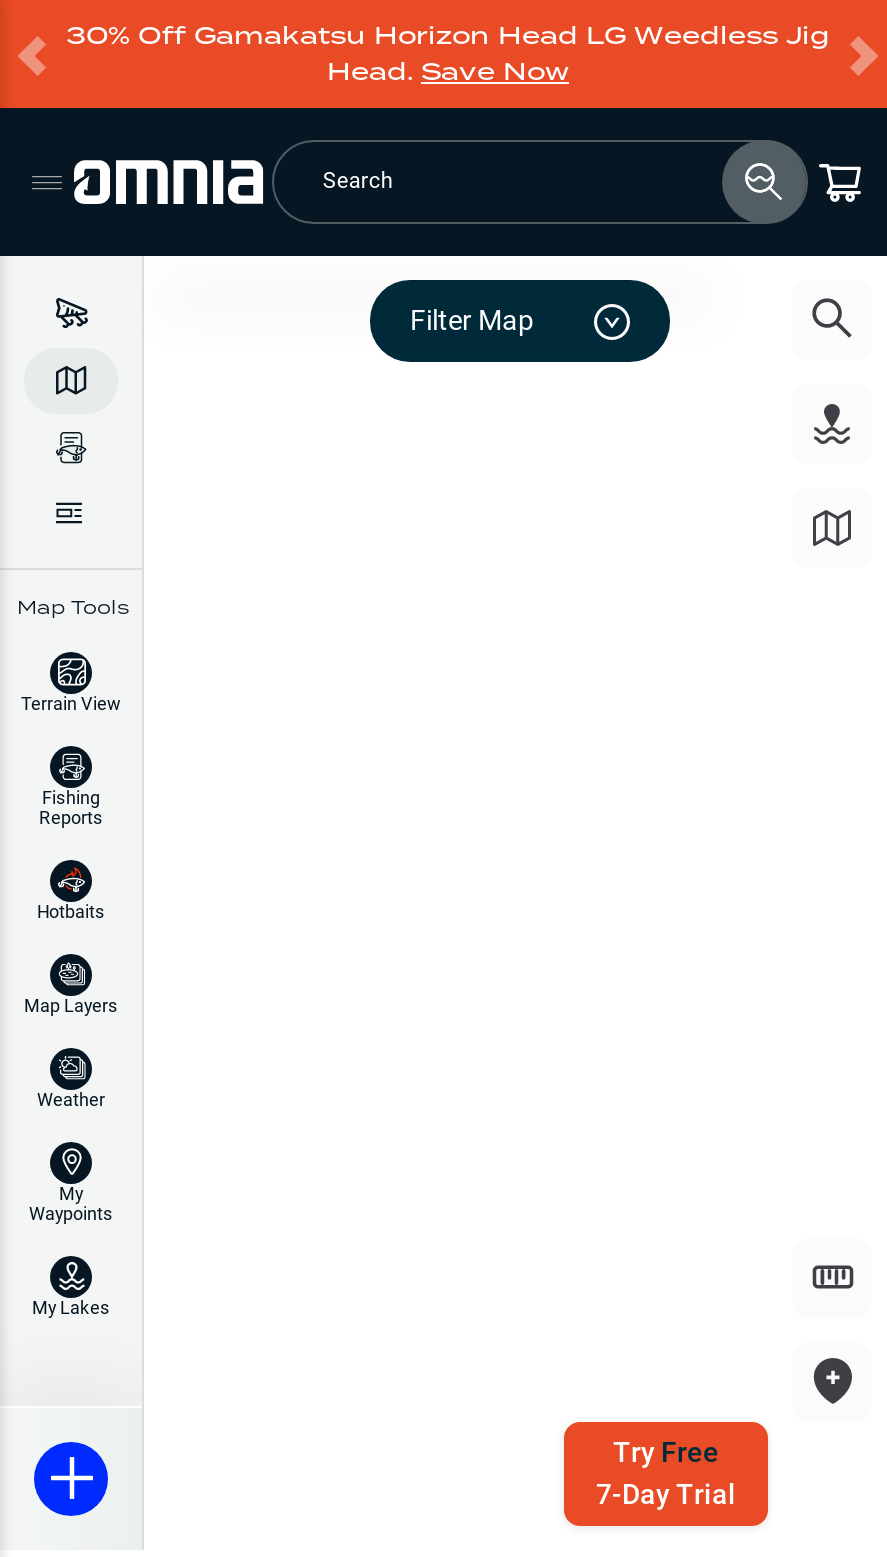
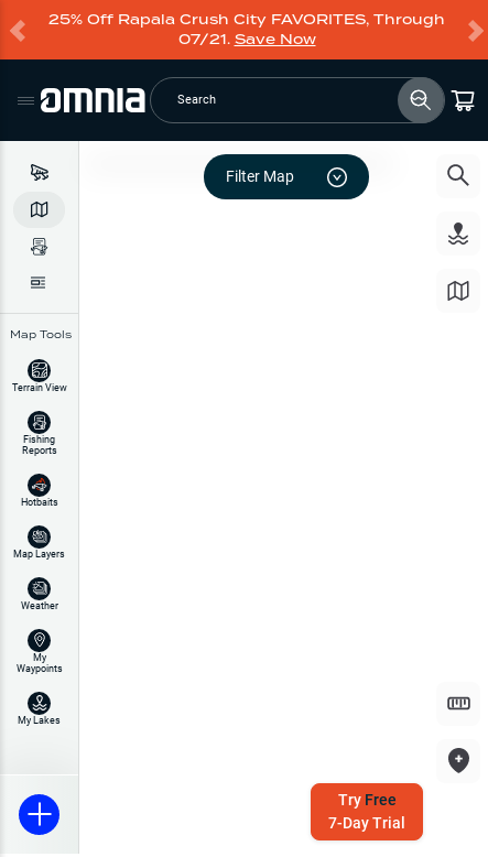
[66,18,830,88] 30% Off Gamakatsu Horizon Head LG Weedless Jig | Head. Save Now -> [48,10,445,48] 25% Off Rapala Crush City FAVORITES, Through | 07/21. Save Now

